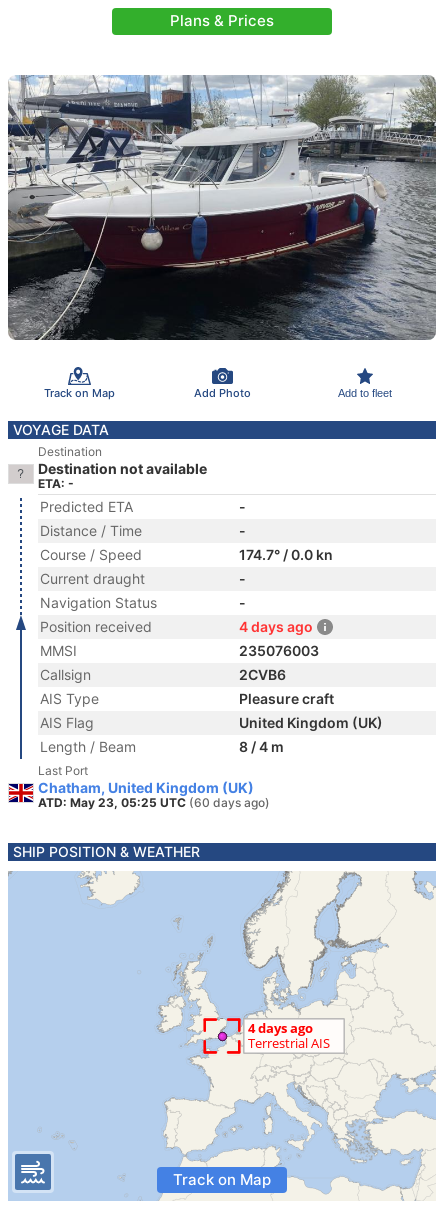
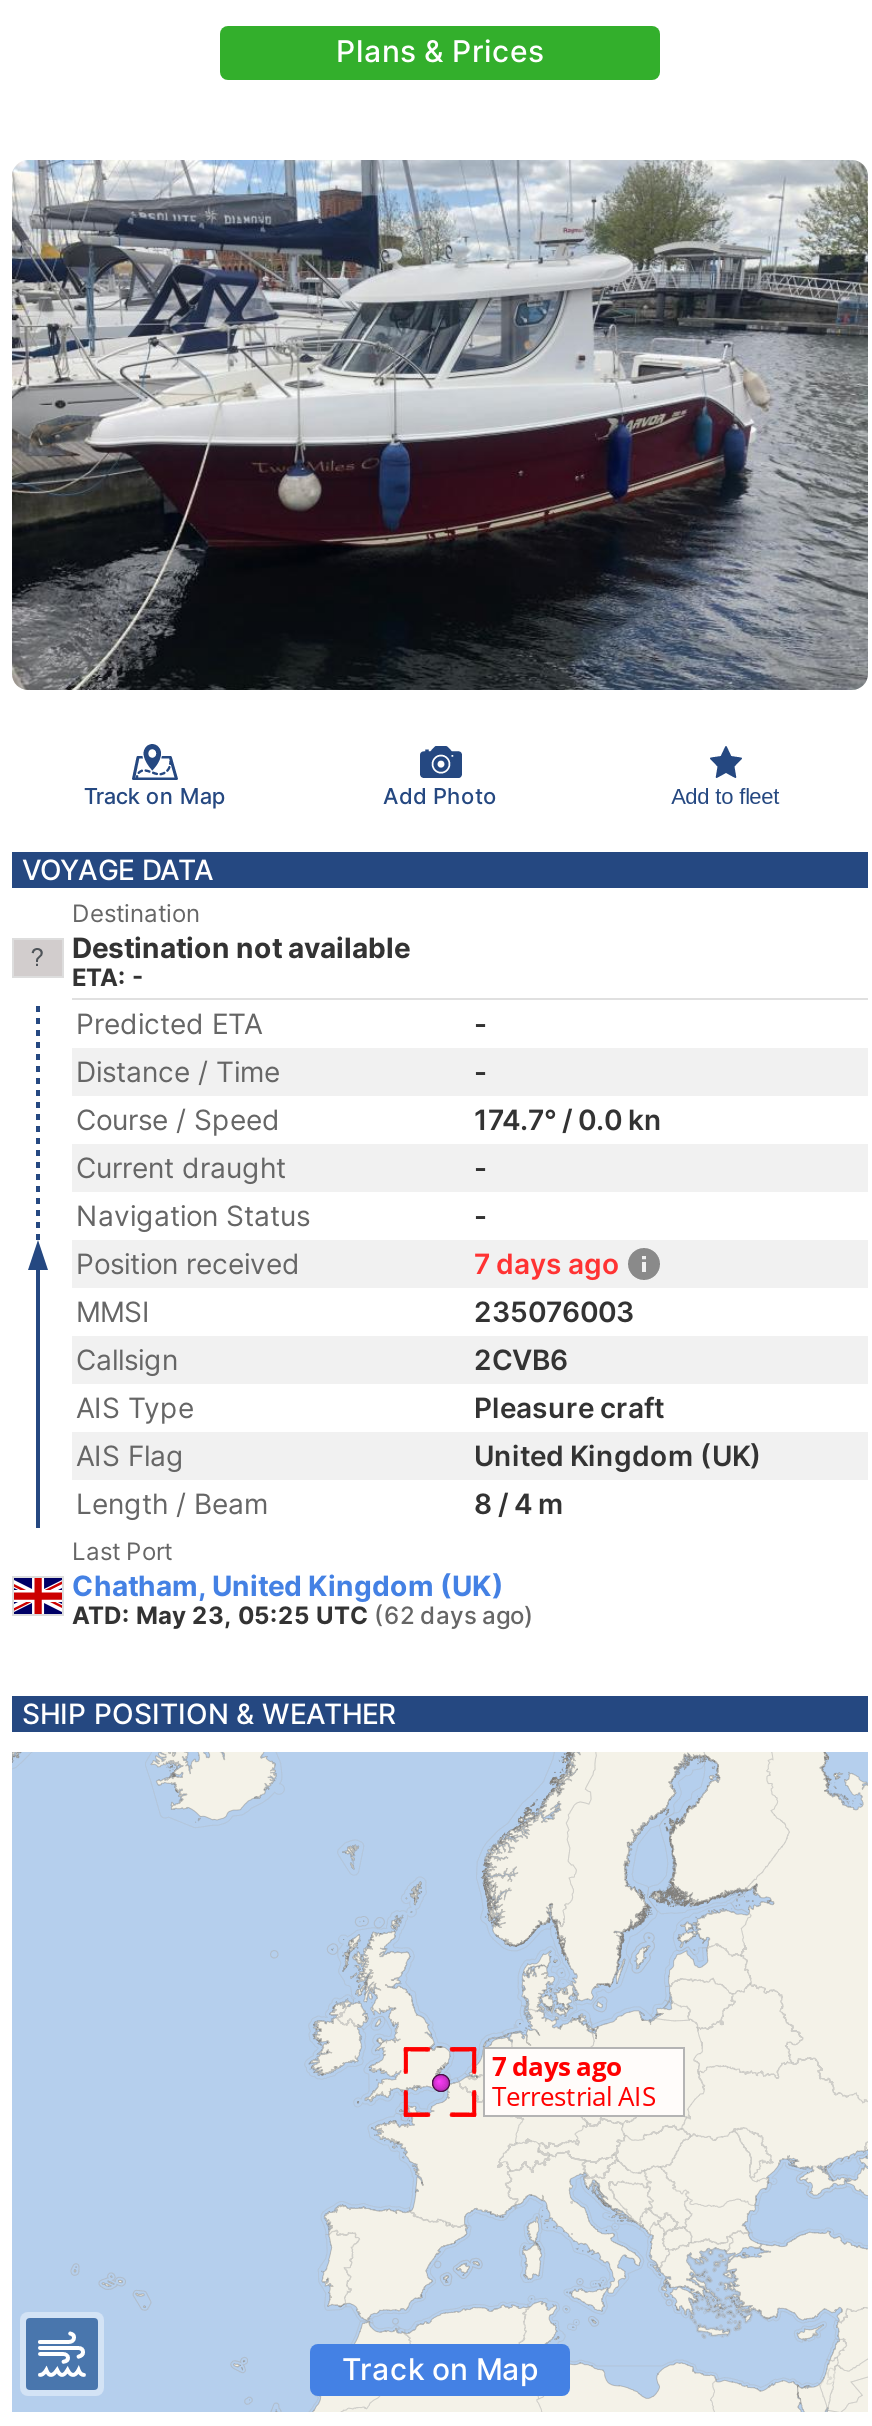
[239,618,313,635] 4 days ago -> [474,1246,620,1280] 7 days ago
[38,795,270,810] ATD: May 23, 05:25 UTC (60 days ago) -> [72,1600,534,1630] ATD: May 23, 05:25 UTC (62 days ago)

